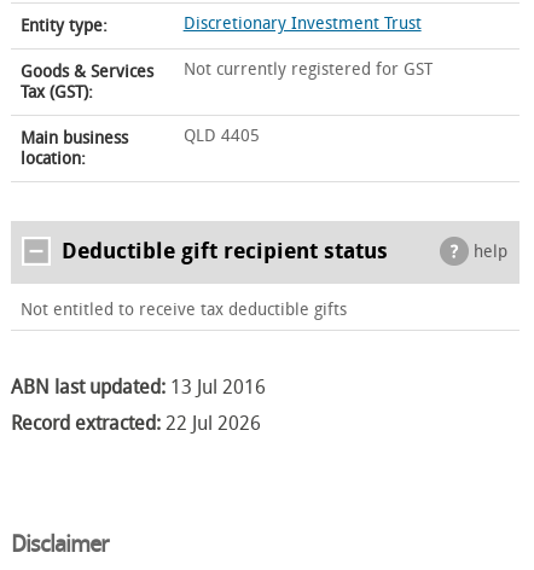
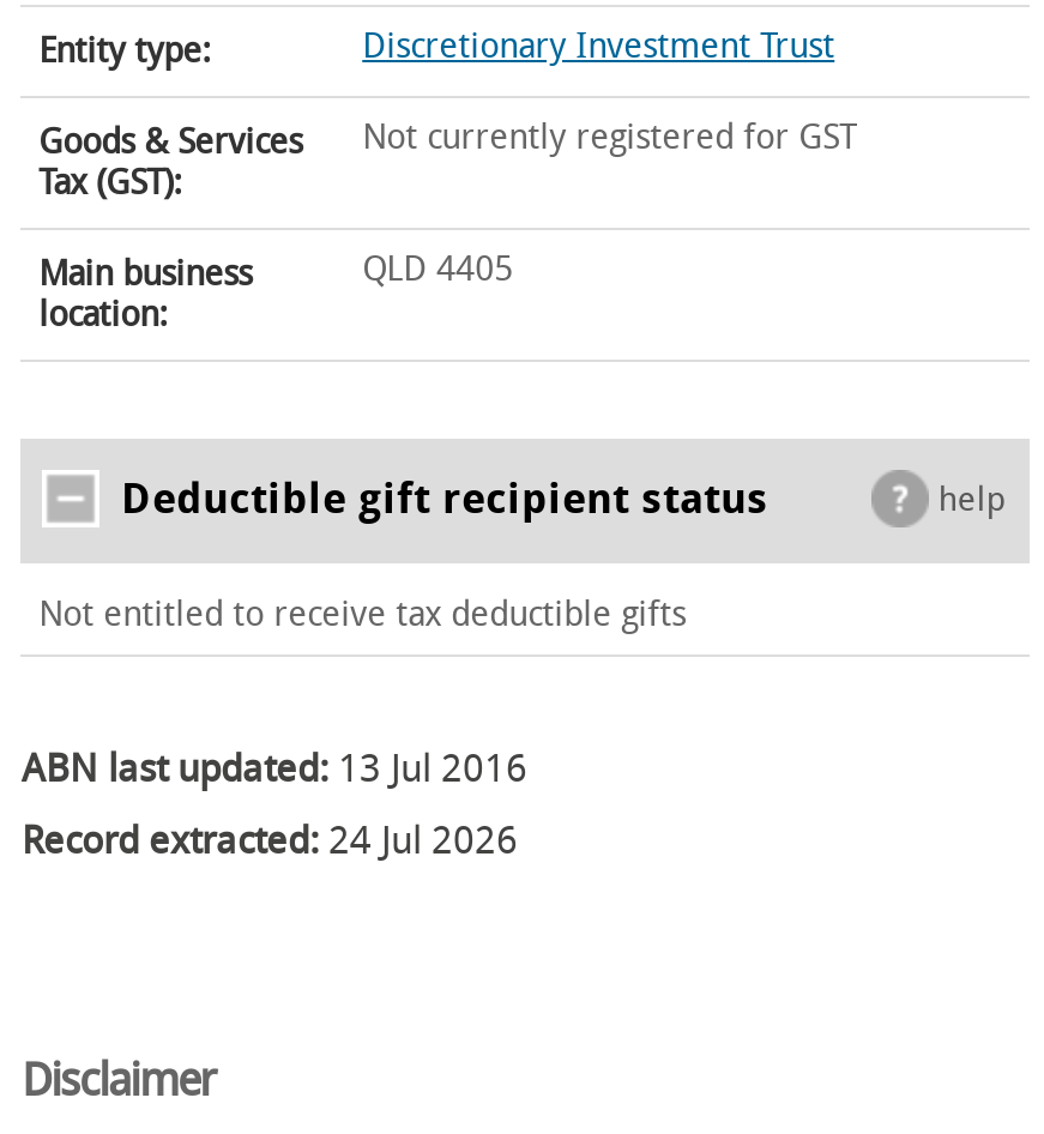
[11,411,261,434] Record extracted: 22 Jul 2026 -> [21,817,518,862] Record extracted: 24 Jul 2026

